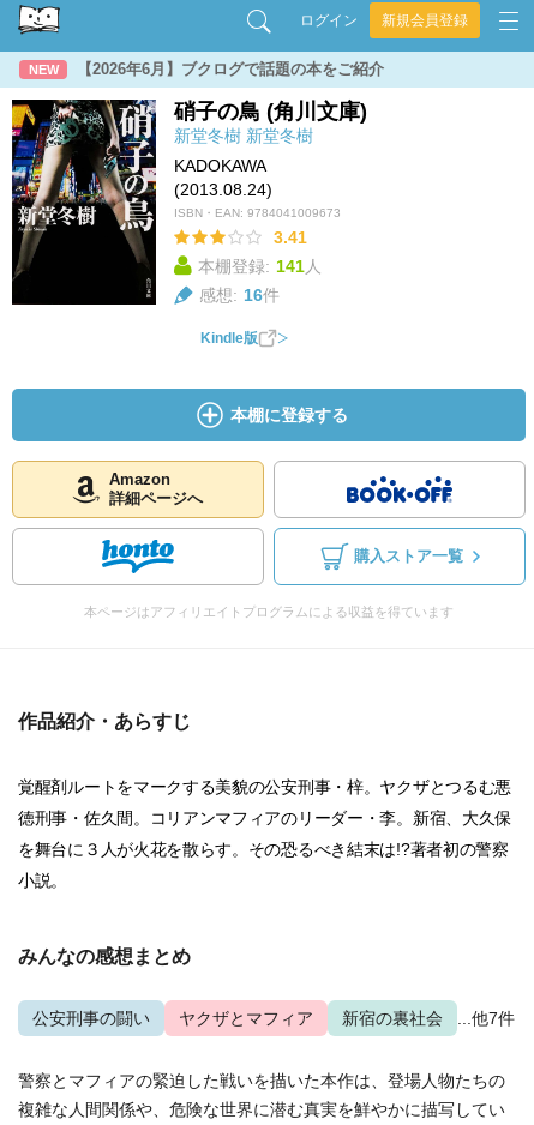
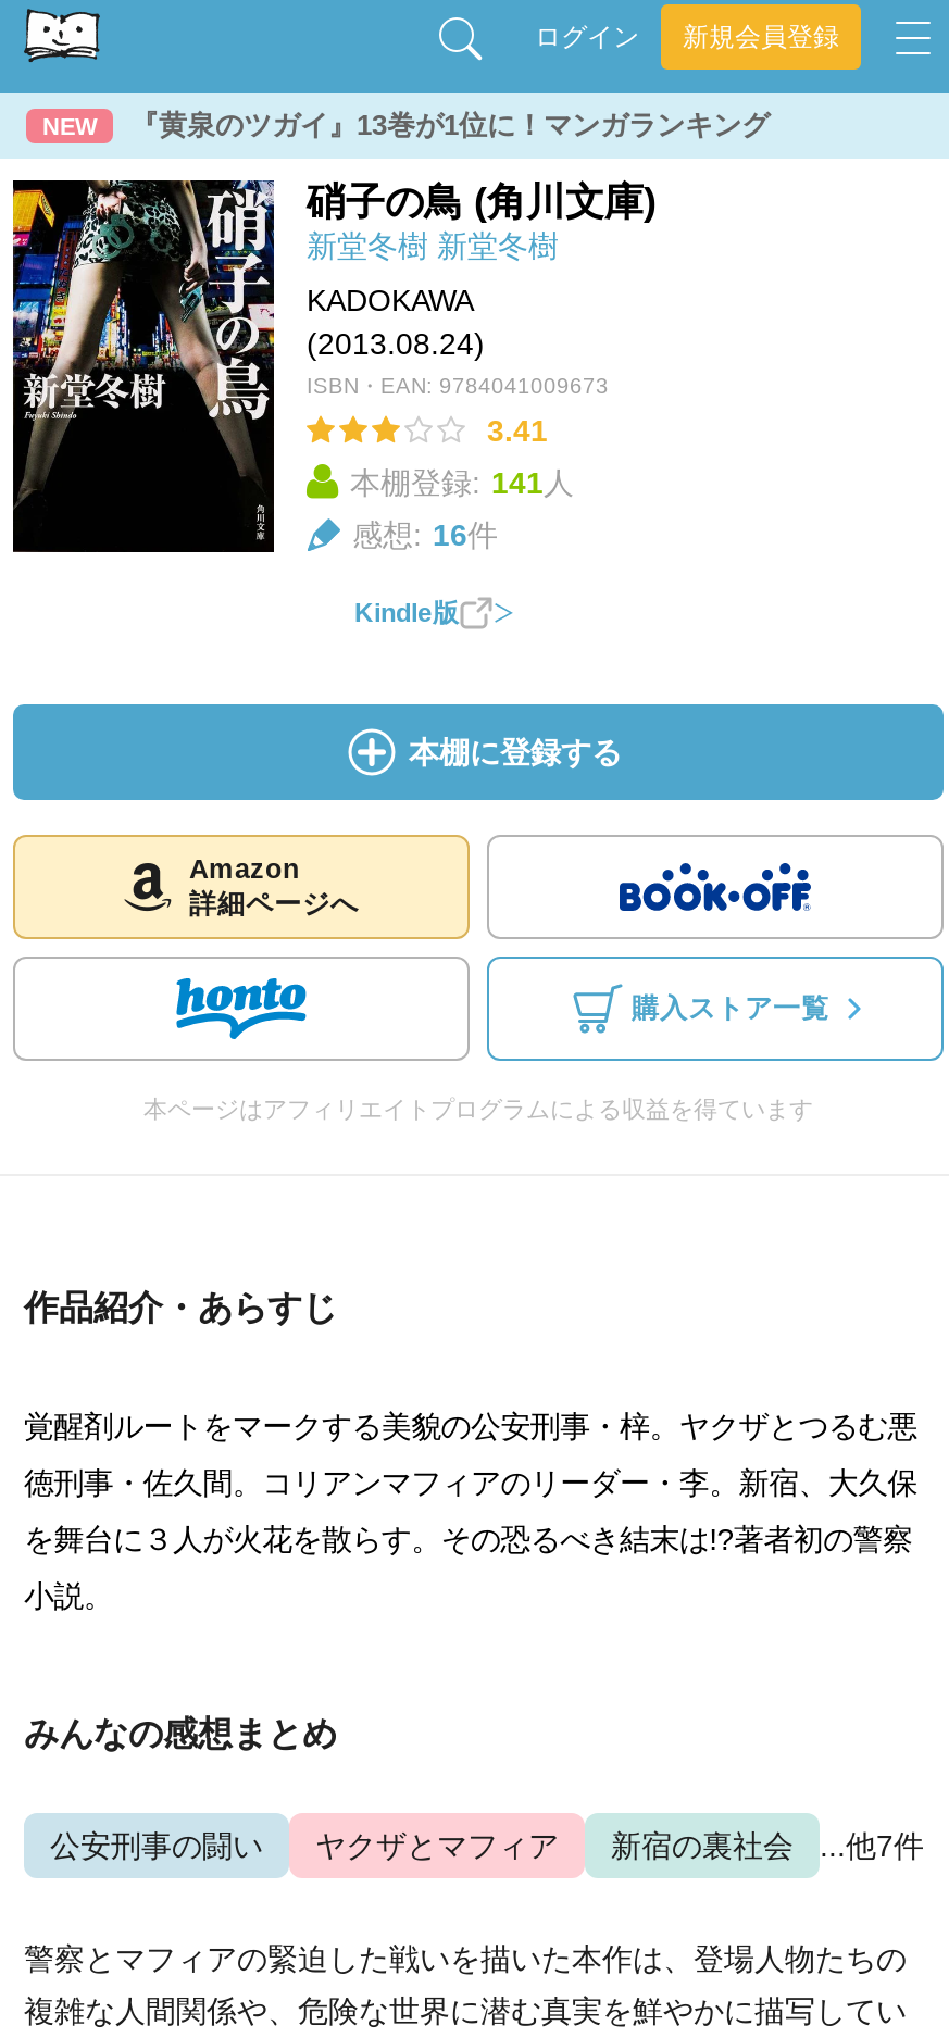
[77,60,384,78] 【2026年6月】ブクログで話題の本をご紹介 -> [130,109,770,141] 『黄泉のツガイ』13巻が1位に！マンガランキング

